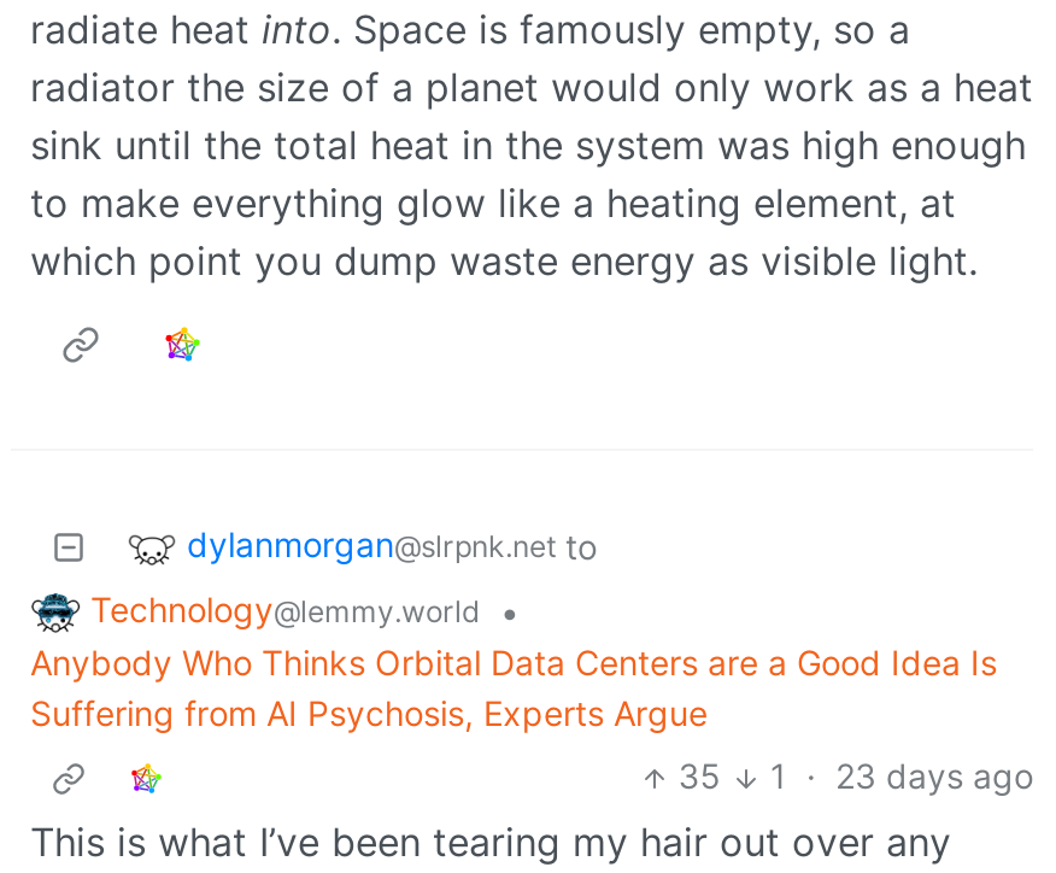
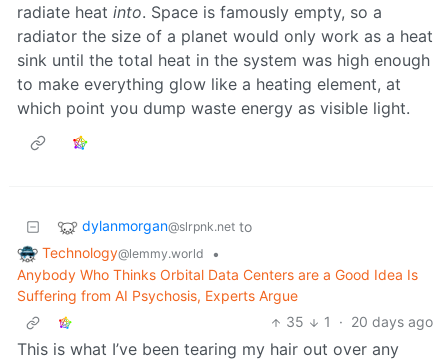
[678,756,1033,797] 35 1 · 23 days ago -> [286,313,433,330] 35 1 · 20 days ago

